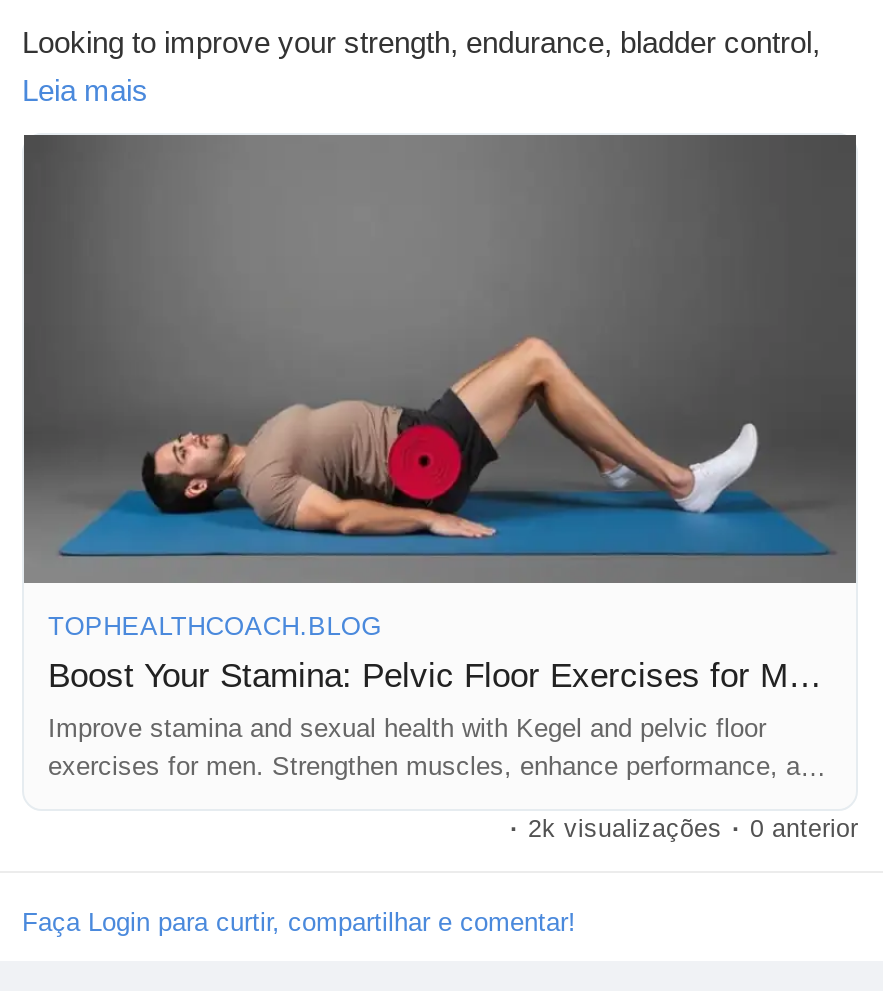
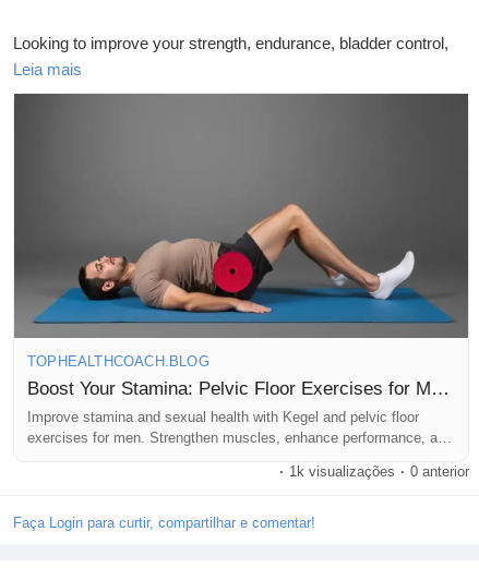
[510,816,858,844] · 2k visualizações · 0 anterior -> [279,465,469,480] · 1k visualizações · 0 anterior

